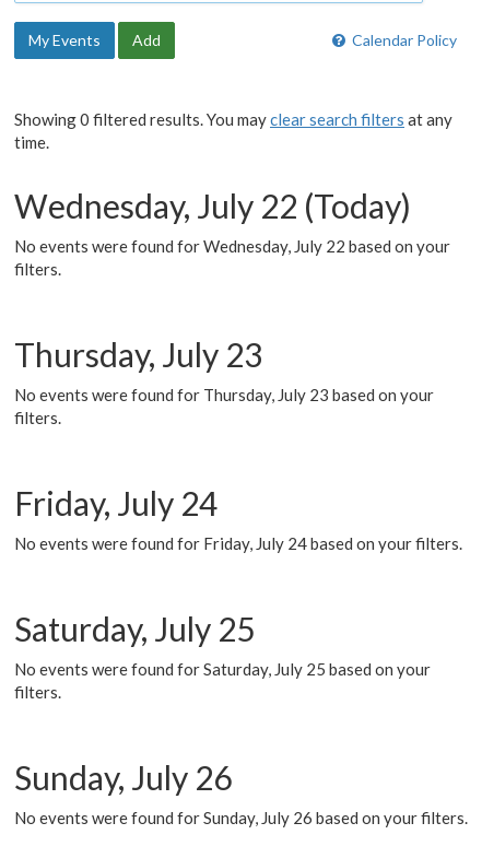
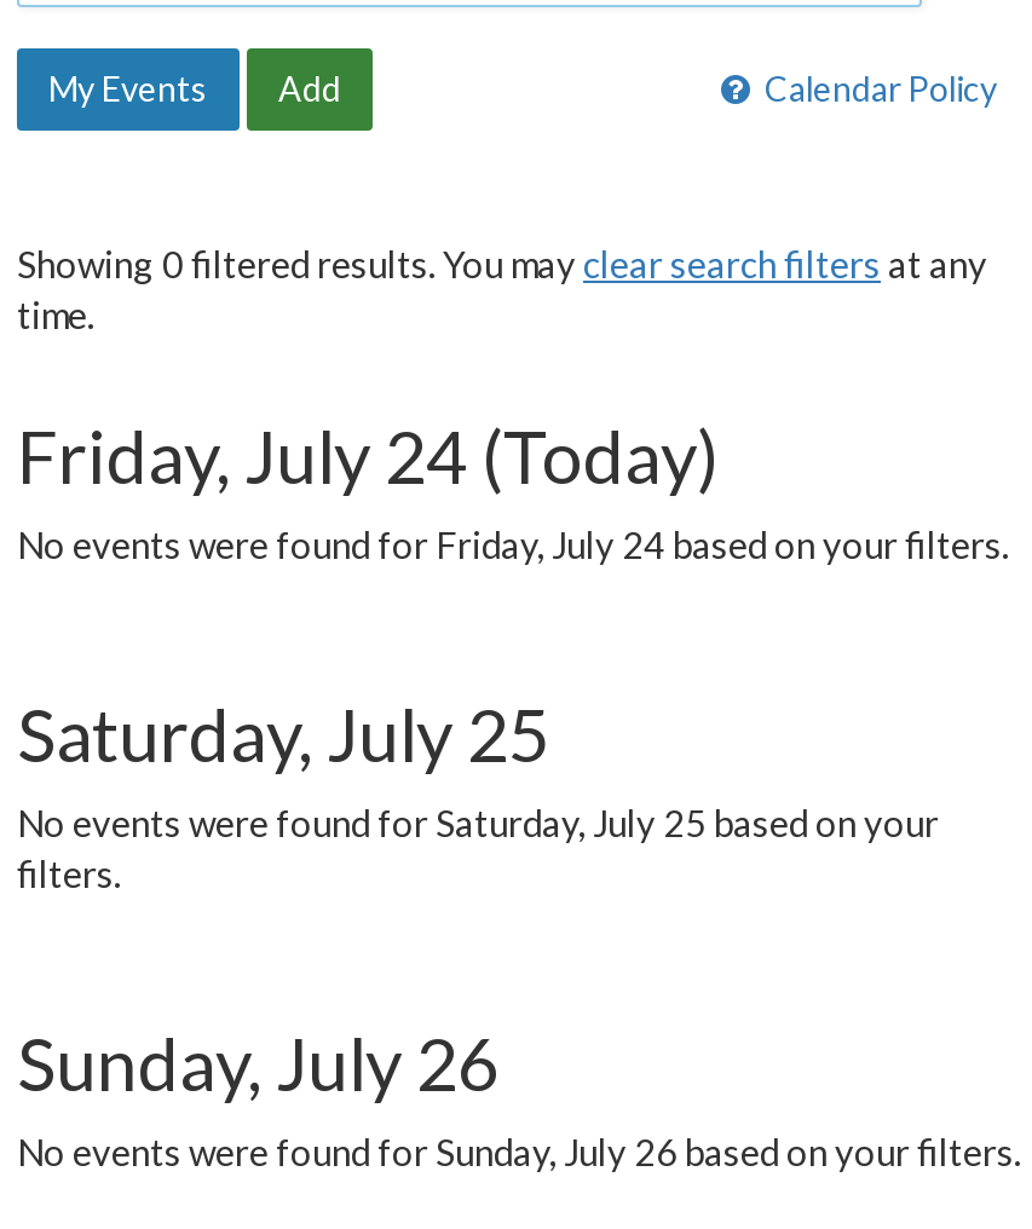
[14,186,450,522] Wednesday, July 22 (Today) | No events were found for Wednesday, July 22 based on your | filters. | Thursday, July 23 | No events were found for Thursday, July 23 based on your | filters. | Friday, July 24 -> [17,411,719,498] Friday, July 24 (Today)

